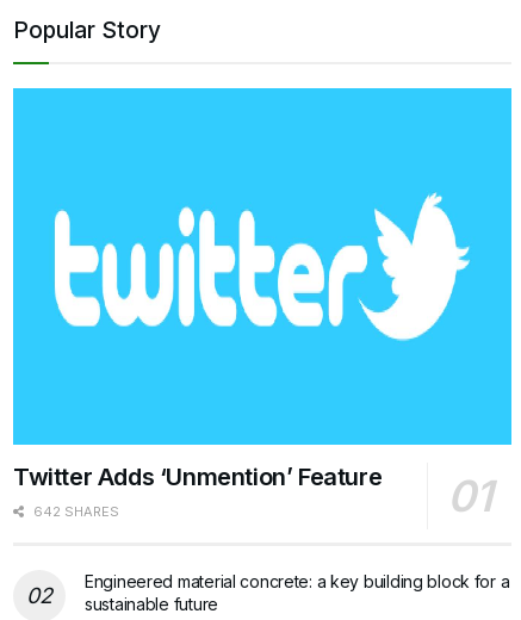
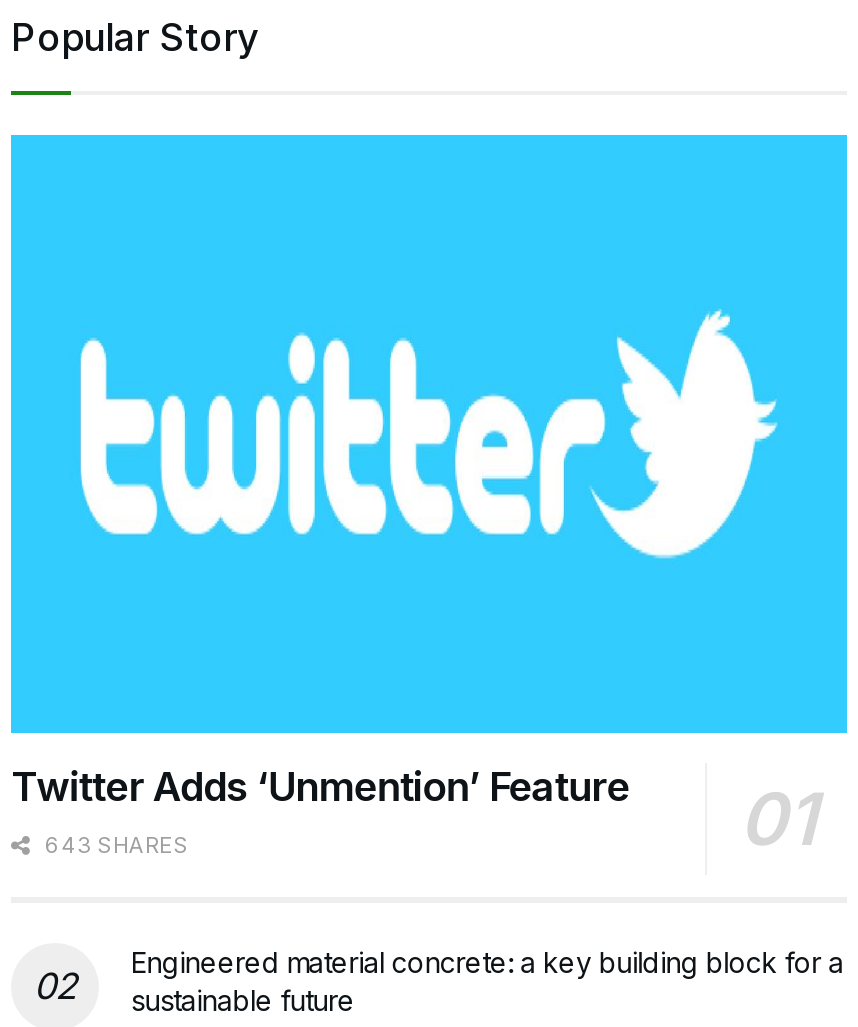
[30,503,119,520] 642 SHARES -> [39,831,189,859] 643 SHARES

